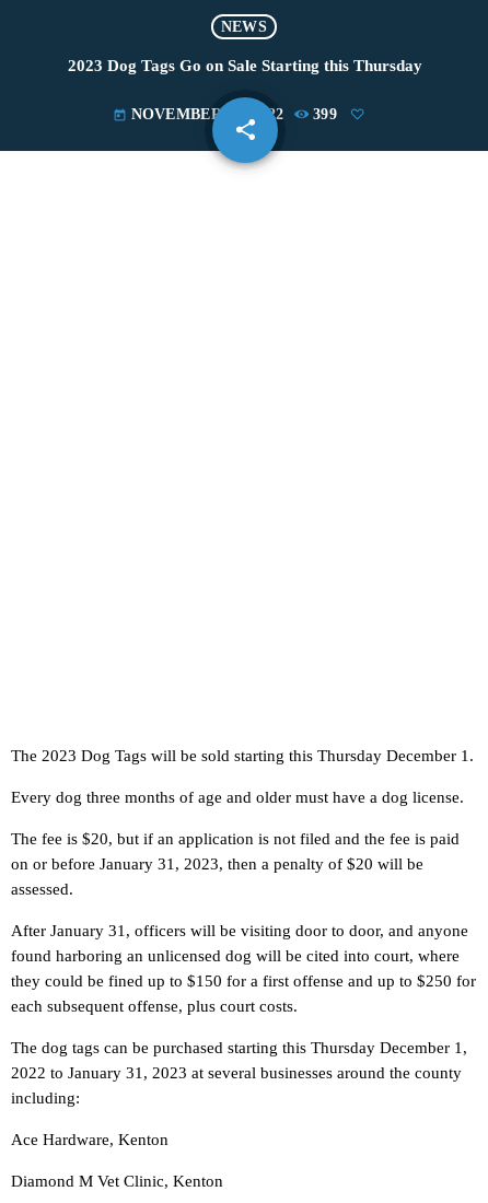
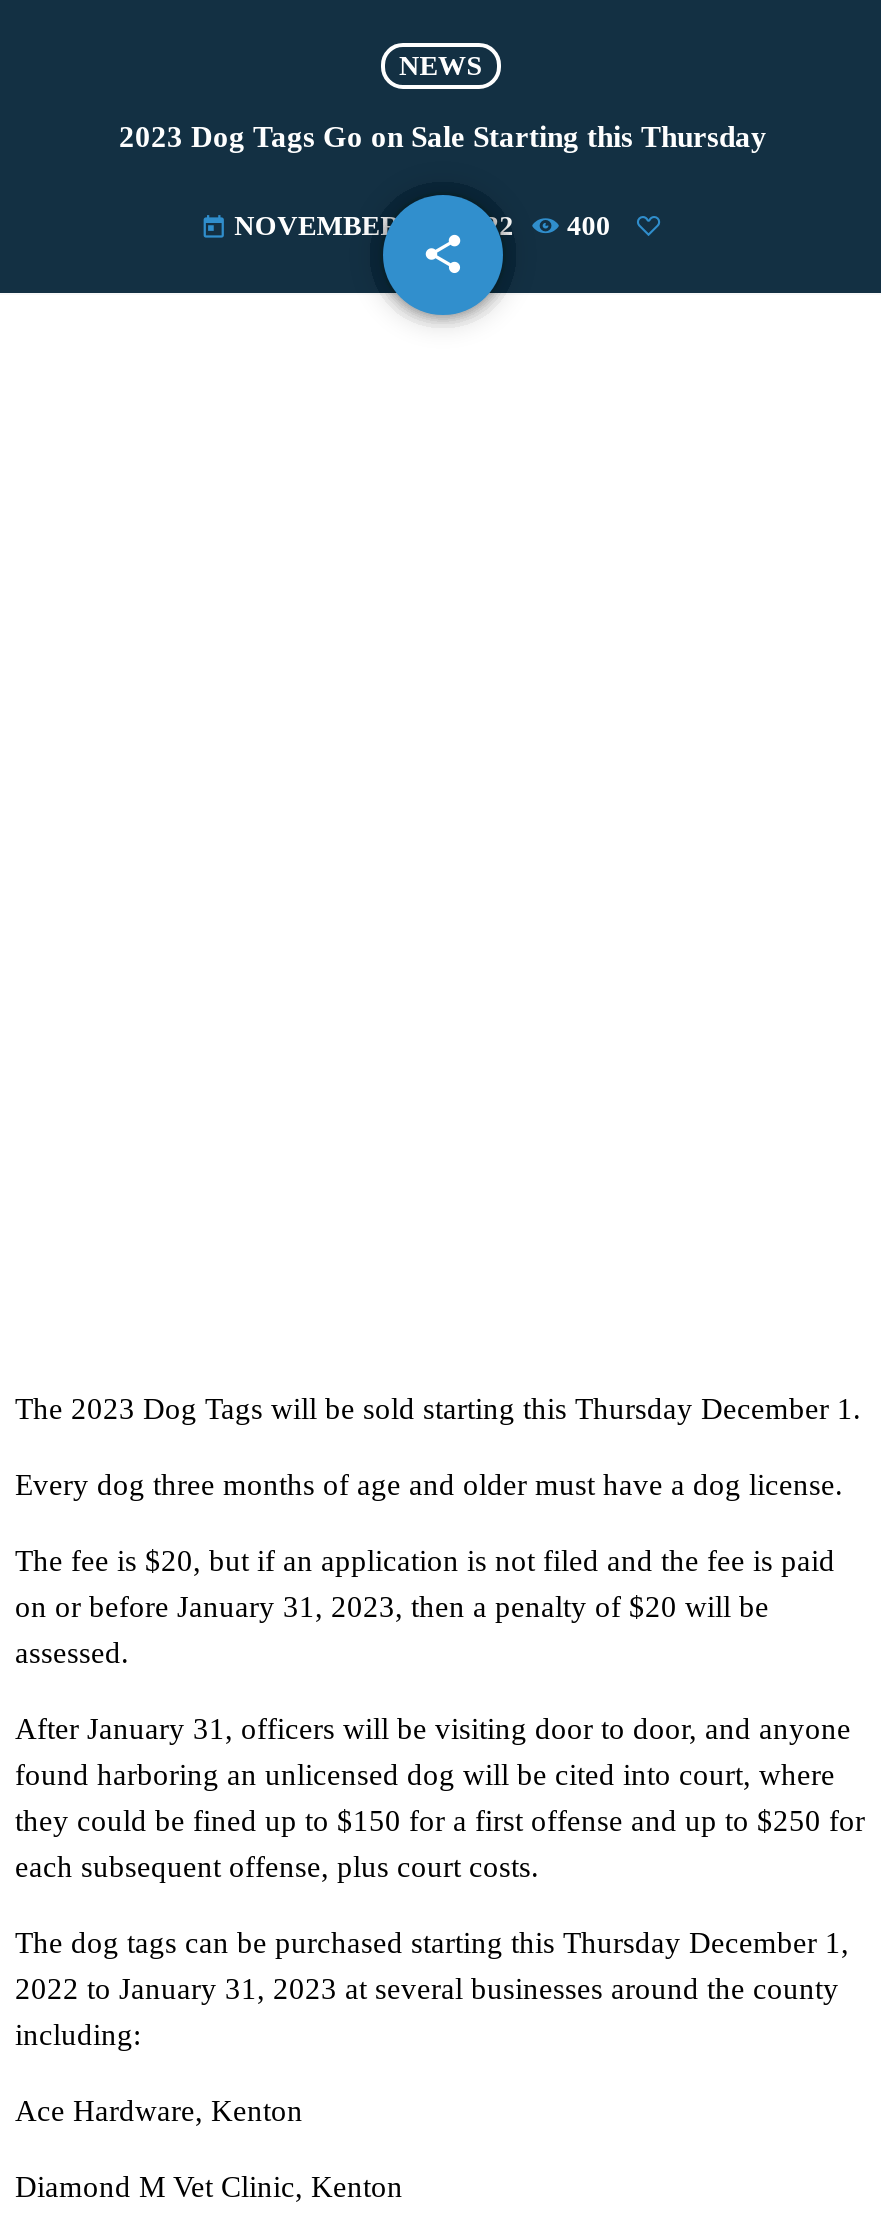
[313,106,341,123] 399 -> [567,211,619,241] 400

